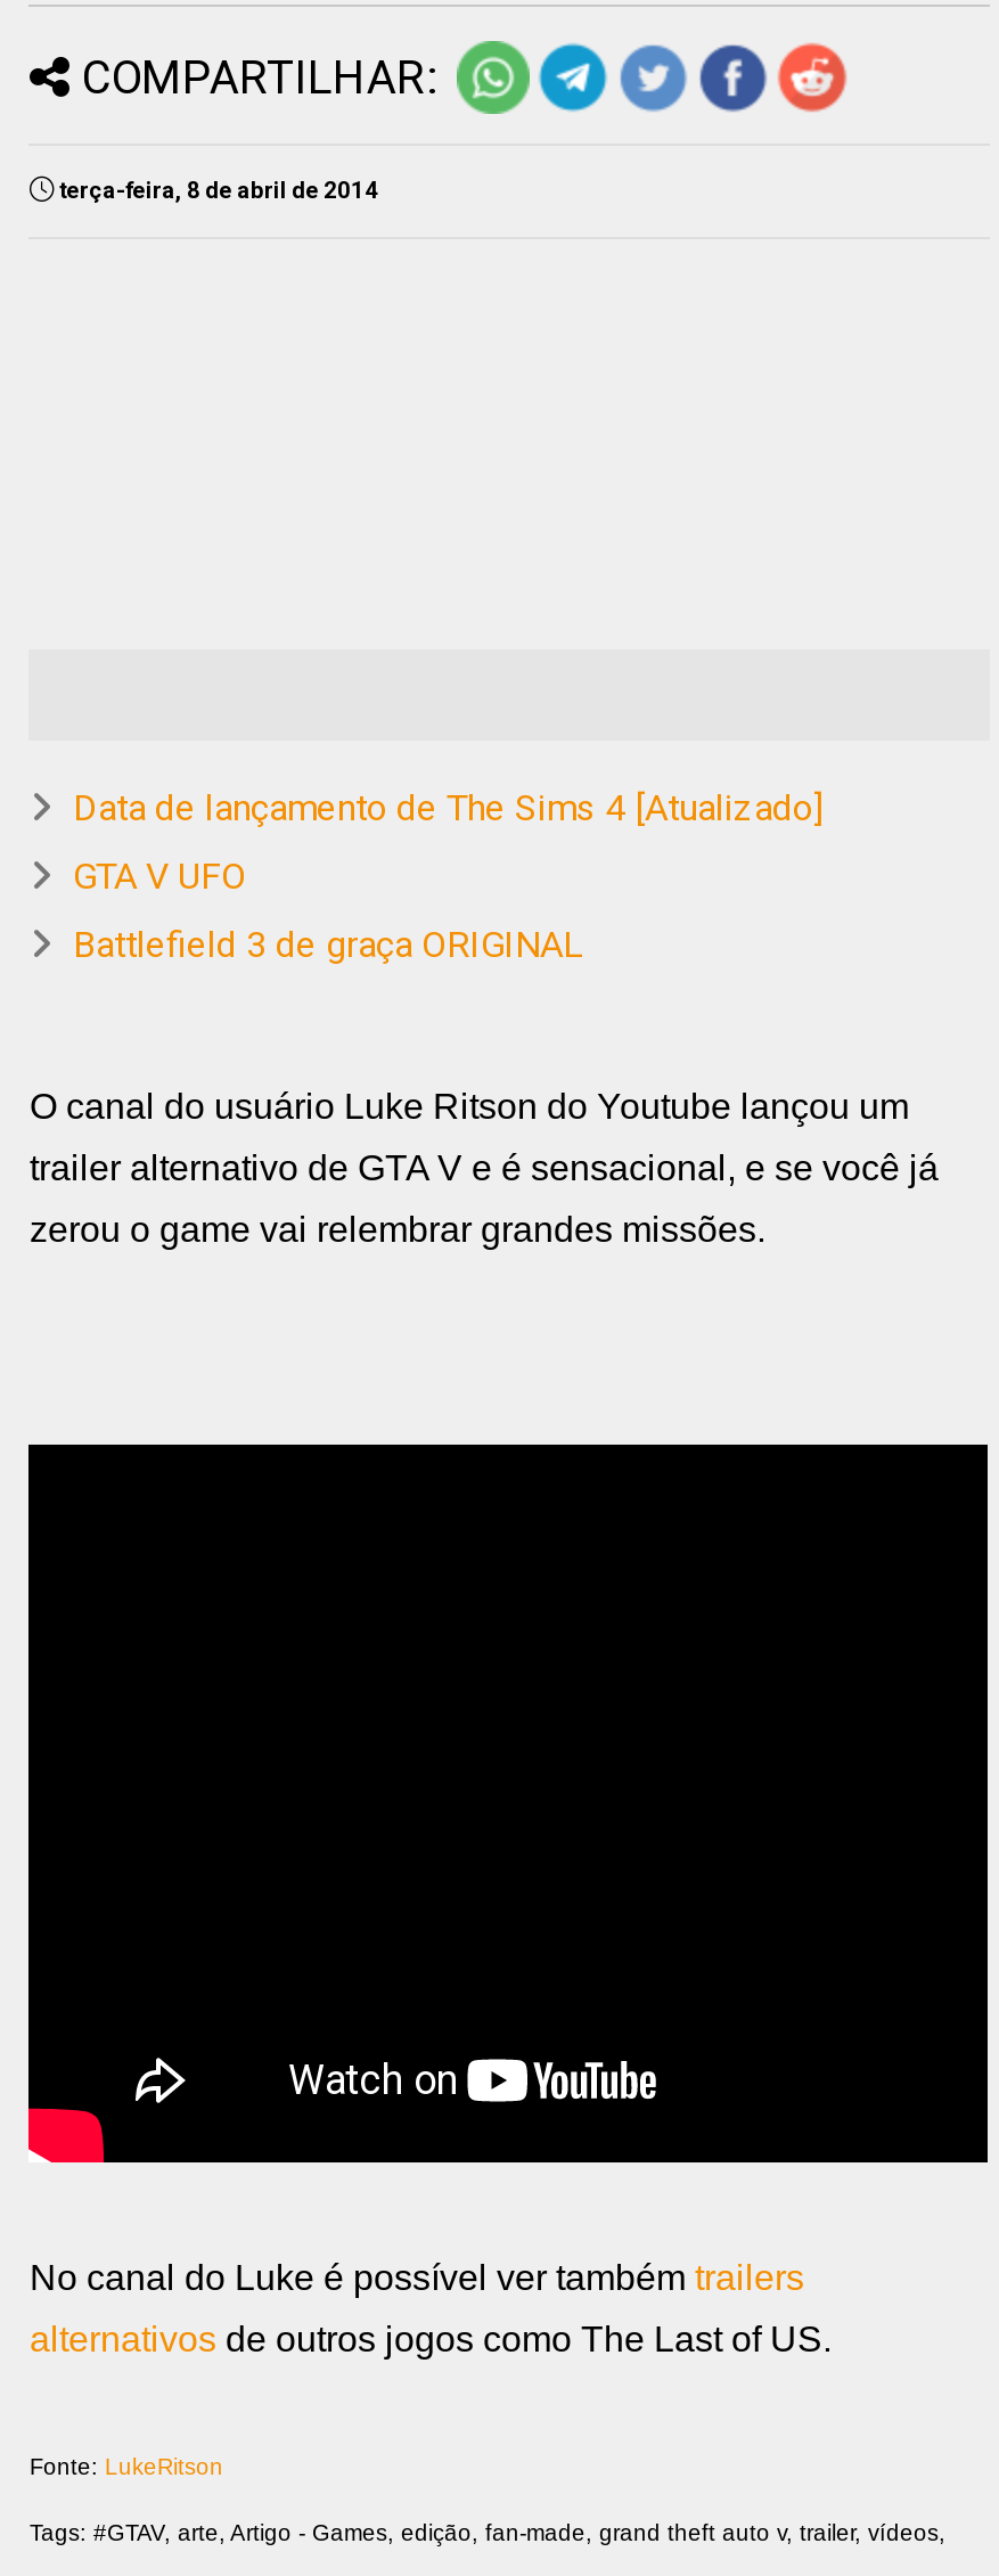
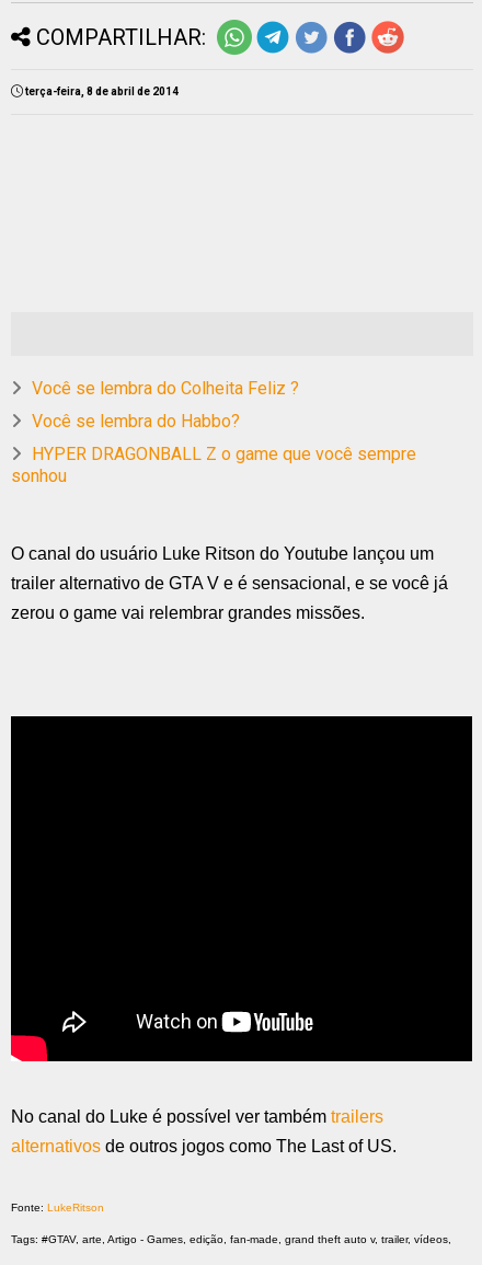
[73,785,822,829] Data de lançamento de The Sims 4 [Atualizado] -> [32,377,299,398] Você se lembra do Colheita Feliz ?
[73,854,246,897] GTA V UFO -> [32,410,240,431] Você se lembra do Habbo?
[73,922,583,965] Battlefield 3 de graça ORIGINAL -> [11,443,417,486] HYPER DRAGONBALL Z o game que você sempre | sonhou

